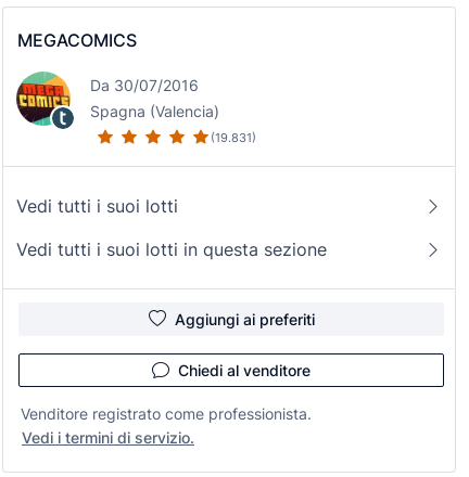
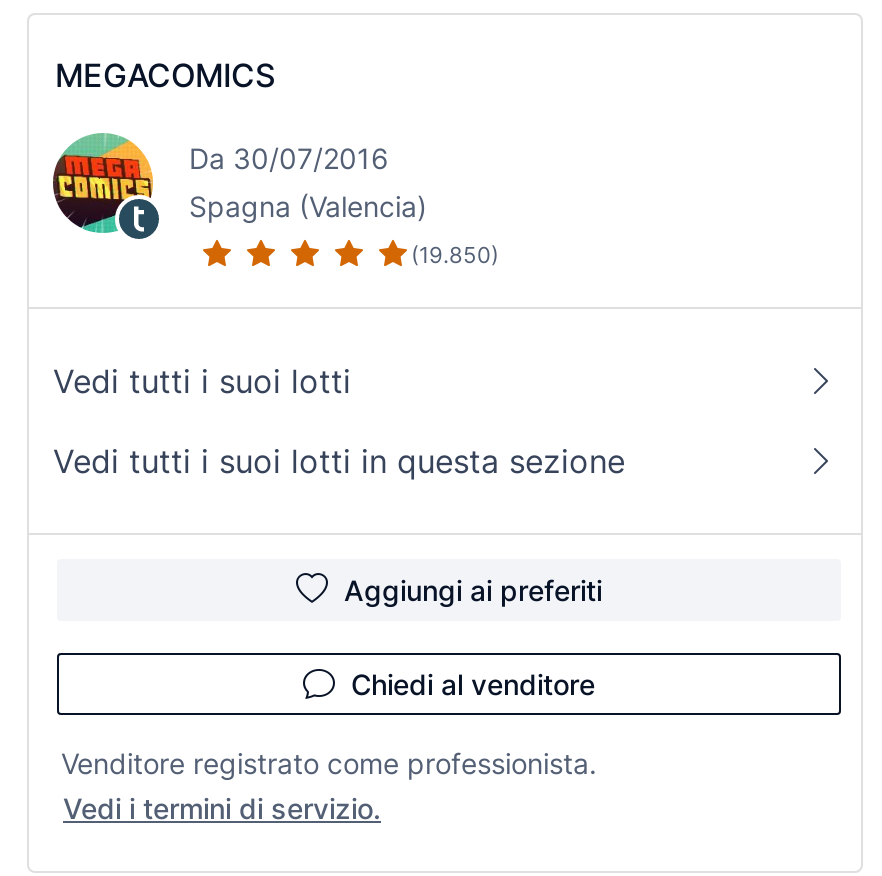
[211,130,256,145] (19.831) -> [411,241,499,269] (19.850)

